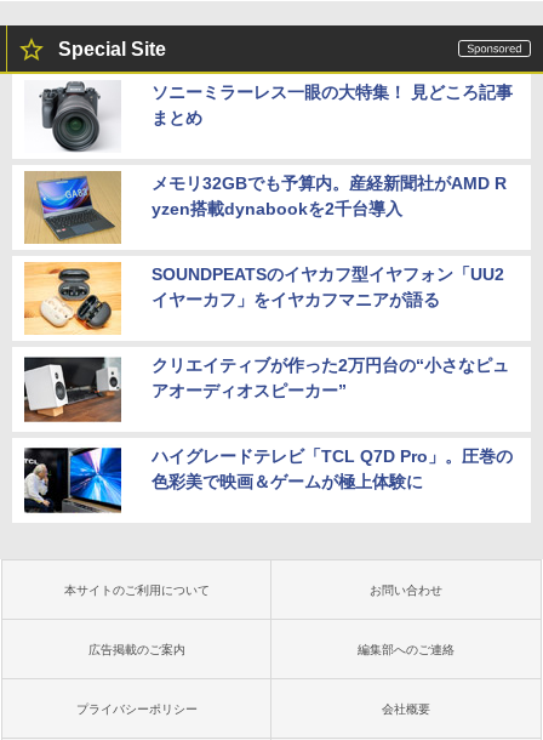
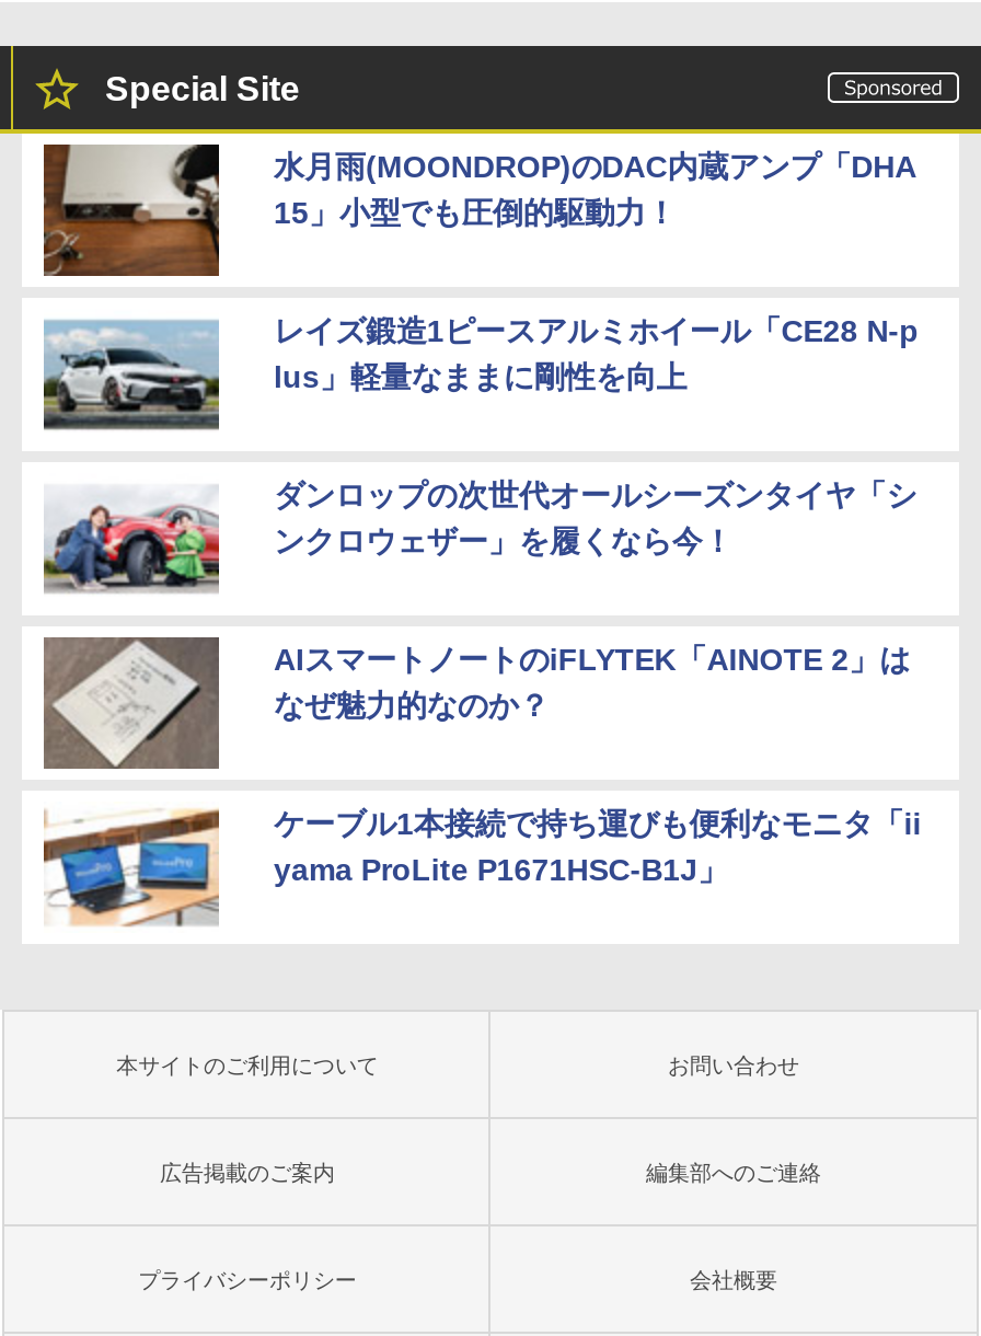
[24,80,512,153] [image] | ソニーミラーレス一眼の大特集！ 見どころ記事 | まとめ -> [42,142,917,278] [image] | 水月雨(MOONDROP)のDAC内蔵アンプ「DHA | 15」小型でも圧倒的駆動力！
[23,170,506,245] [image] | メモリ32GBでも予算内。産経新聞社がAMD R | yzen搭載dynabookを2千台導入 -> [42,309,919,440] [image] | レイズ鍛造1ピースアルミホイール「CE28 N-p | lus」軽量なままに剛性を向上
[23,261,504,336] [image] | SOUNDPEATSのイヤカフ型イヤフォン「UU2 | イヤーカフ」をイヤカフマニアが語る -> [42,473,917,604] [image] | ダンロップの次世代オールシーズンタイヤ「シ | ンクロウェザー」を履くなら今！
[23,353,509,426] [image] | クリエイティブが作った2万円台の“小さなピュ | アオーディオスピーカー” -> [42,635,910,771] [image] | AIスマートノートのiFLYTEK「AINOTE 2」は | なぜ魅力的なのか？
[23,446,512,514] [image] | ハイグレードテレビ「TCL Q7D Pro」。圧巻の | 色彩美で映画＆ゲームが極上体験に -> [42,807,921,929] [image] | ケーブル1本接続で持ち運びも便利なモニタ「ii | yama ProLite P1671HSC-B1J」

